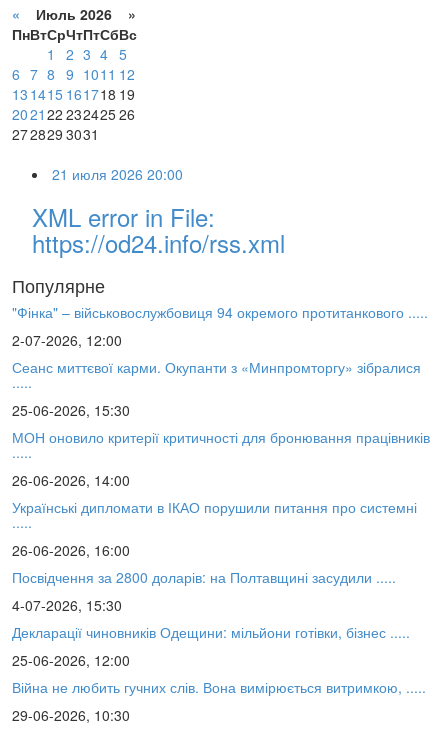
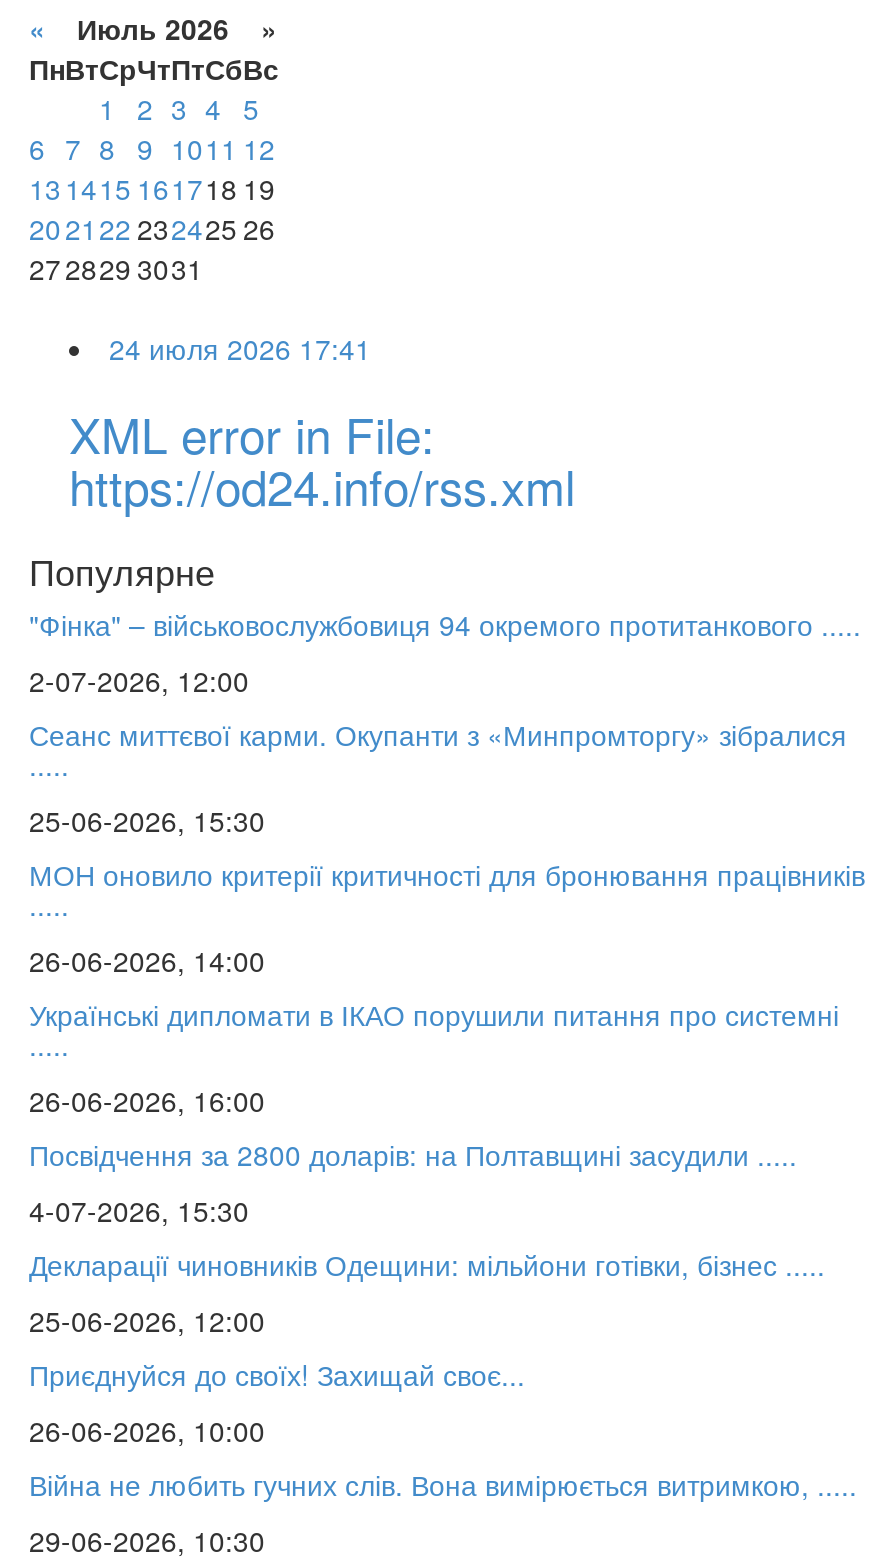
[52,164,183,184] 21 июля 2026 20:00 -> [109,328,371,368] 24 июля 2026 17:41
none -> [29,1354,525,1450] Приєднуйся до своїх! Захищай своє... | 26-06-2026, 10:00

